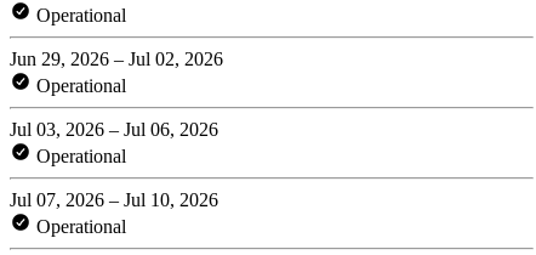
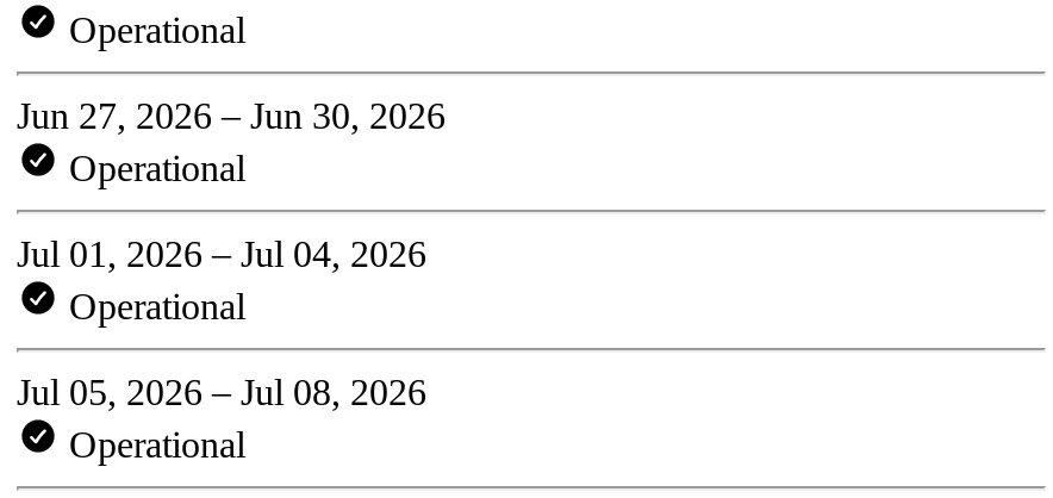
[10,48,223,69] Jun 29, 2026 – Jul 02, 2026 -> [17,95,445,136] Jun 27, 2026 – Jun 30, 2026
[10,119,218,140] Jul 03, 2026 – Jul 06, 2026 -> [17,233,426,274] Jul 01, 2026 – Jul 04, 2026
[10,189,218,210] Jul 07, 2026 – Jul 10, 2026 -> [17,371,426,412] Jul 05, 2026 – Jul 08, 2026

